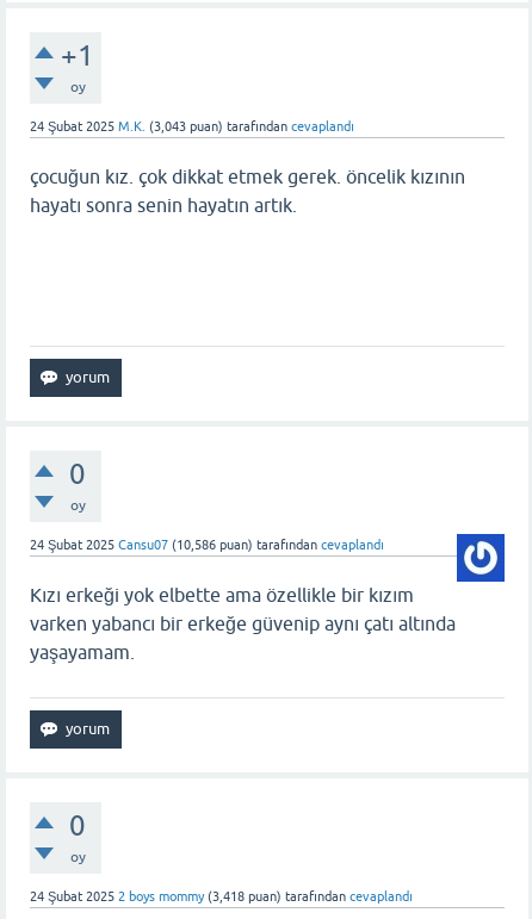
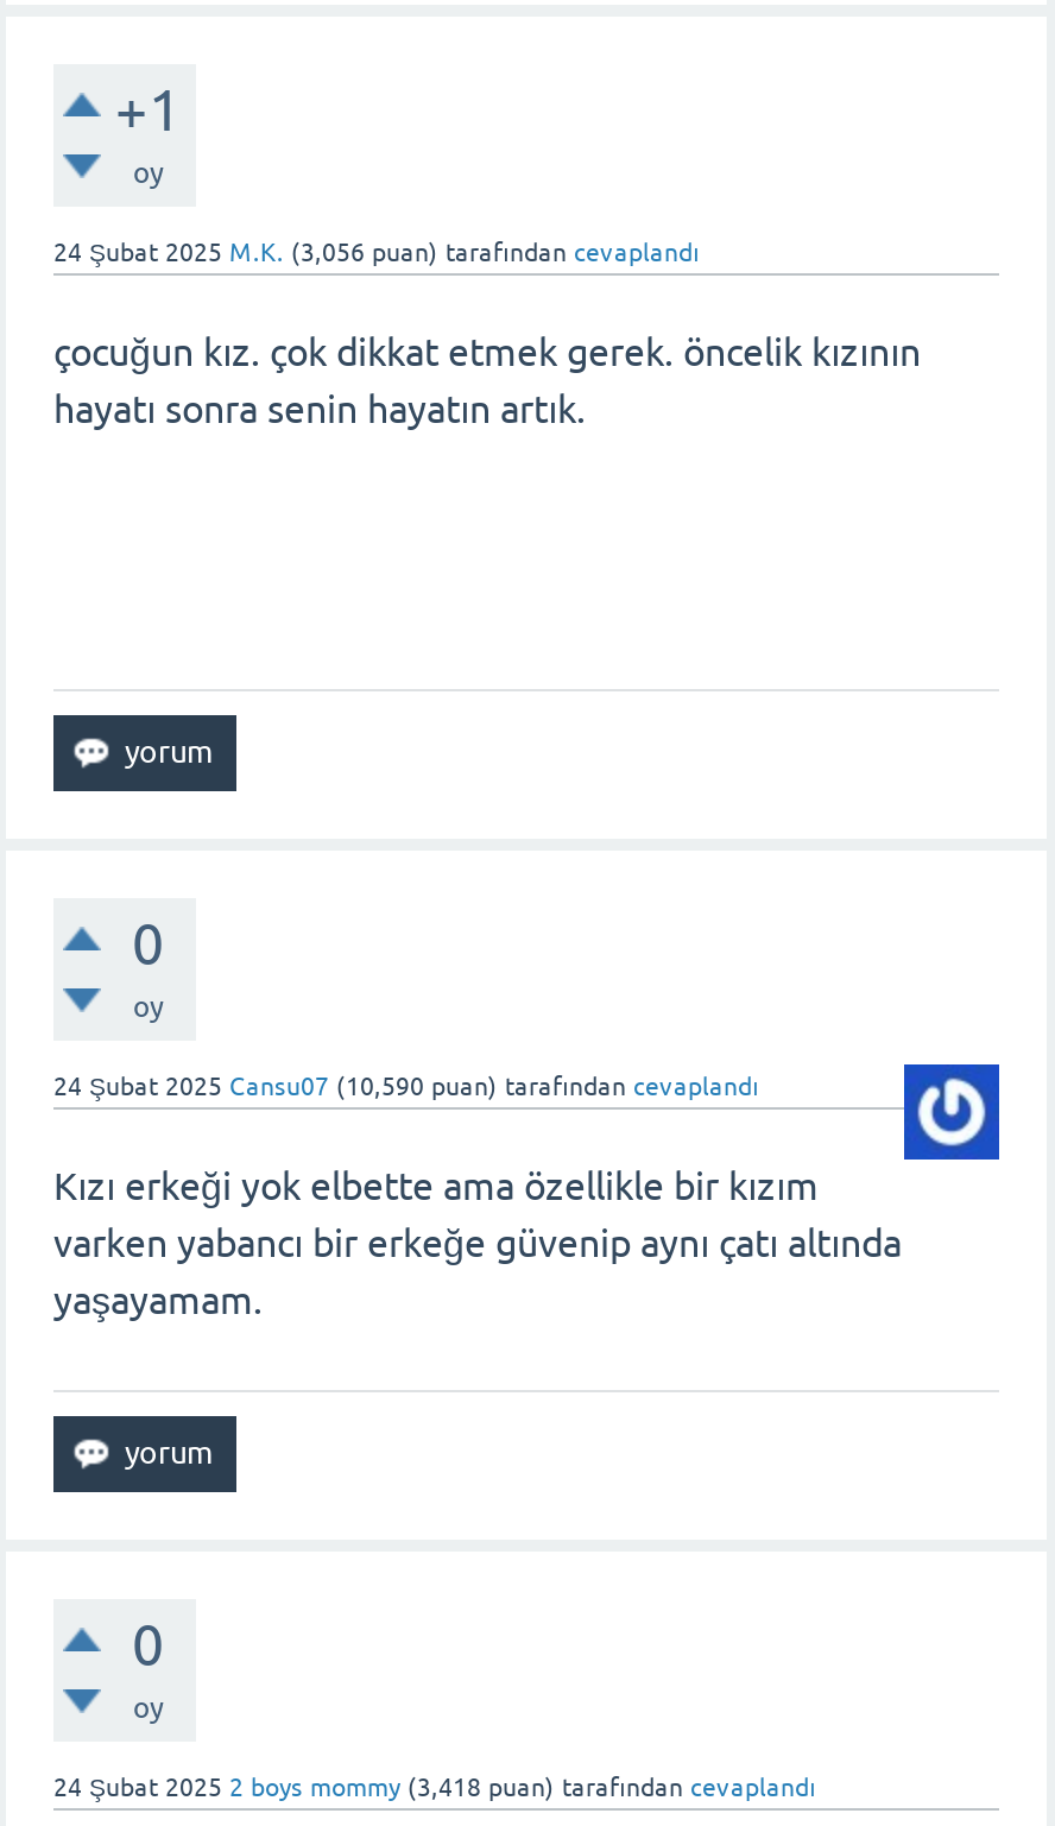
[30,119,354,133] 24 Şubat 2025 M.K. (3,043 puan) tarafından cevaplandı -> [53,237,700,266] 24 Şubat 2025 M.K. (3,056 puan) tarafından cevaplandı
[30,537,384,552] 24 Şubat 2025 Cansu07 (10,586 puan) tarafından cevaplandı -> [53,1071,759,1100] 24 Şubat 2025 Cansu07 (10,590 puan) tarafından cevaplandı

